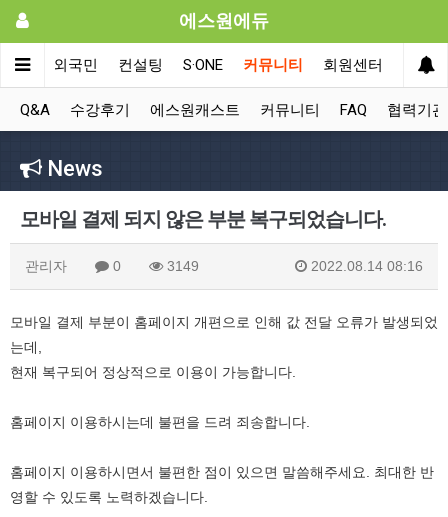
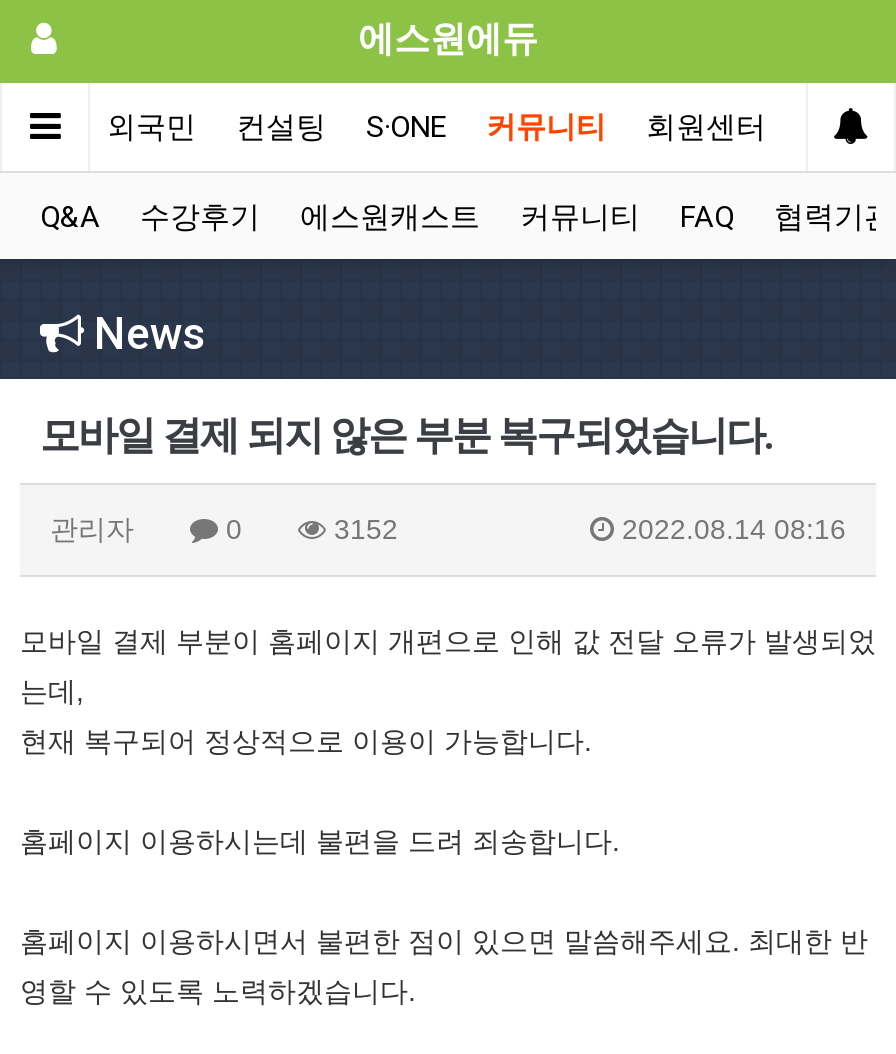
[163,258,199,274] 3149 -> [326,513,398,545] 3152

